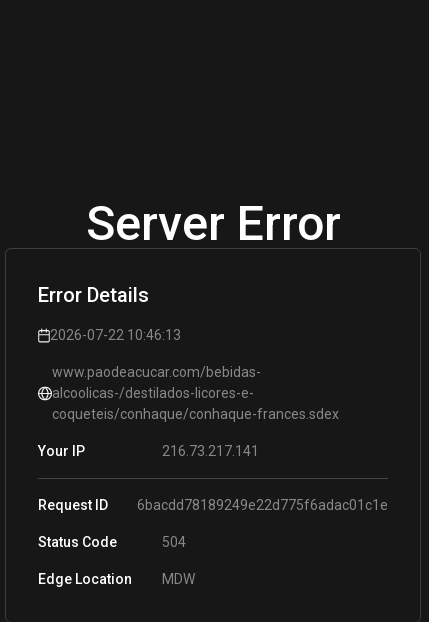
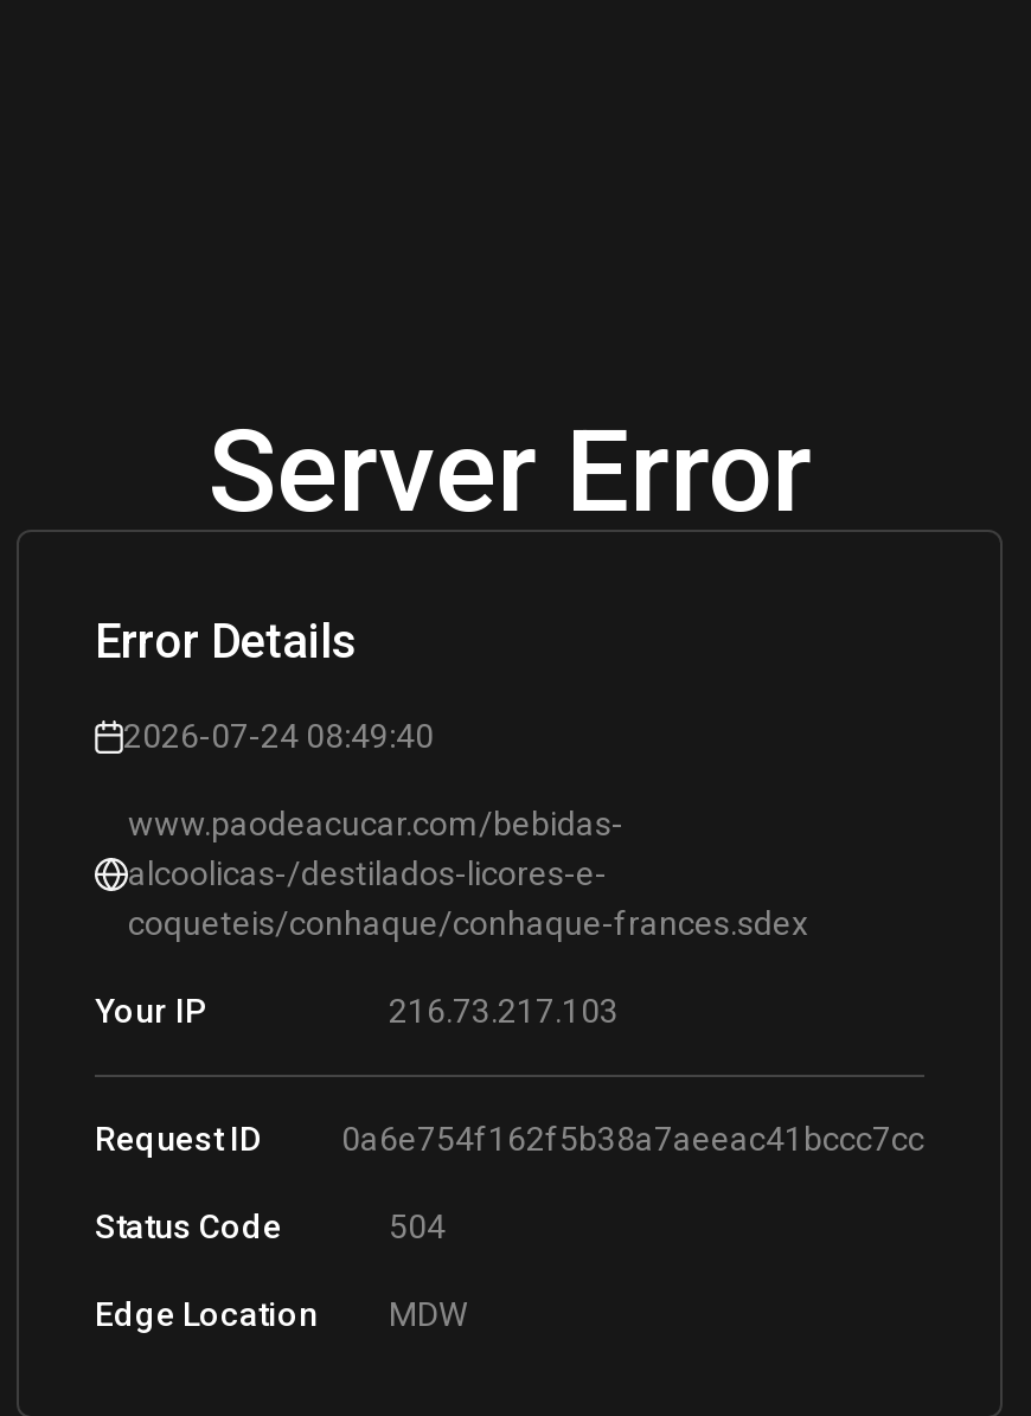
[50,326,181,342] 2026-07-22 10:46:13 -> [123,716,434,754] 2026-07-24 08:49:40
[162,442,259,458] 216.73.217.141 -> [389,991,619,1029] 216.73.217.103
[137,496,388,512] 6bacdd78189249e22d775f6adac01c1e -> [341,1119,924,1156] 0a6e754f162f5b38a7aeeac41bccc7cc

